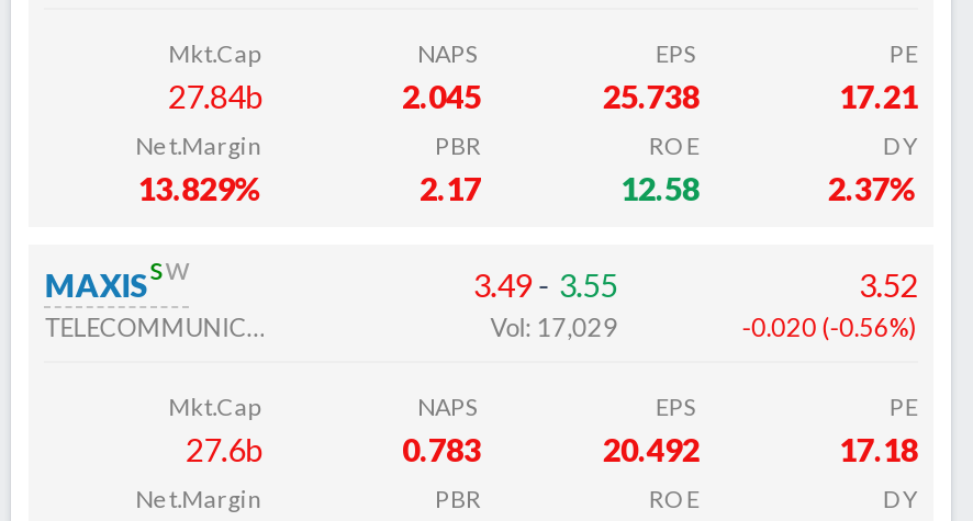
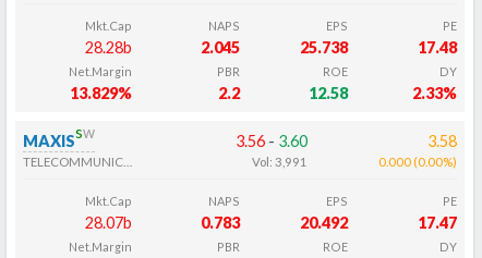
[168,77,263,115] 27.84b -> [85,38,132,56] 28.28b
[839,77,918,115] 17.21 -> [417,38,457,56] 17.48
[420,170,481,207] 2.17 -> [218,84,240,102] 2.2
[828,170,918,207] 2.37% -> [412,84,457,102] 2.33%
[473,266,618,303] 3.49 - 3.55 -> [236,131,308,150] 3.56 - 3.60
[858,266,918,303] 3.52 -> [427,131,457,150] 3.58
[490,312,618,340] Vol: 17,029 -> [252,154,308,168] Vol: 3,991
[742,312,918,340] -0.020 (-0.56%) -> [378,154,457,168] 0.000 (0.00%)
[186,431,263,468] 27.6b -> [85,213,132,232] 28.07b
[839,431,918,468] 17.18 -> [417,213,457,232] 17.47

